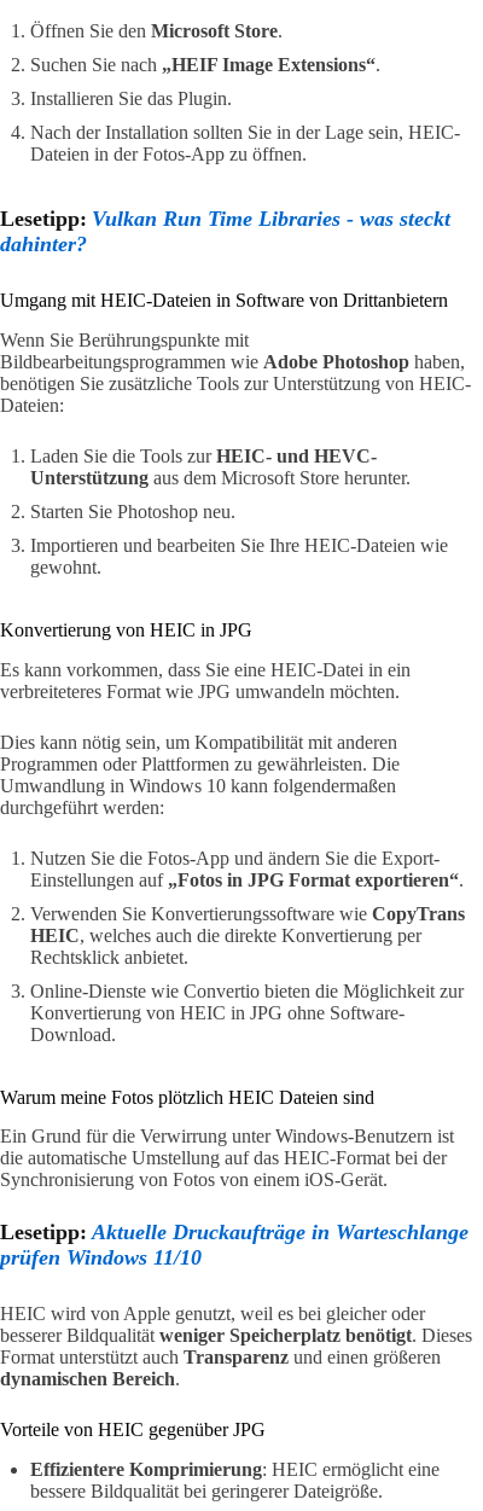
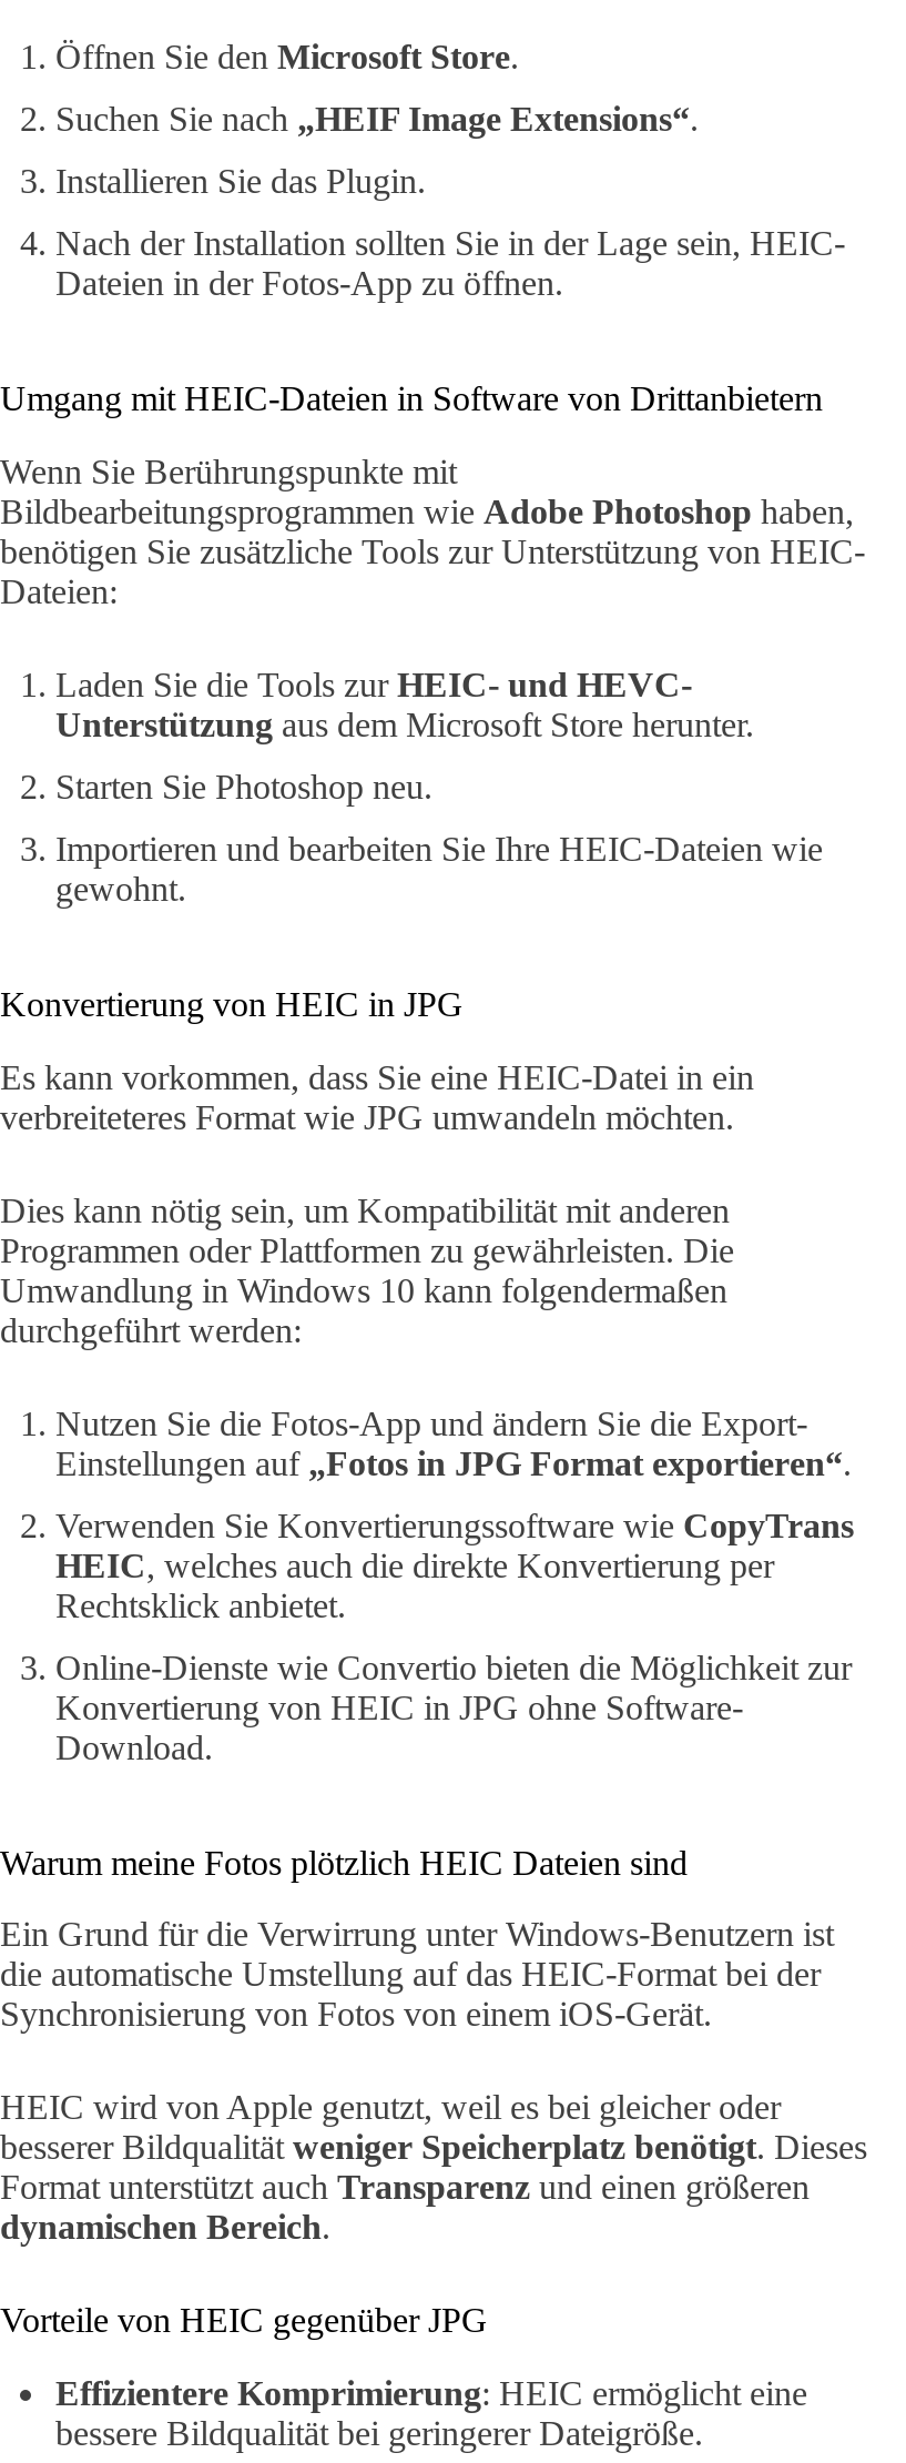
[0,206,450,256] Lesetipp: Vulkan Run Time Libraries - was steckt | dahinter? -> none
[0,1220,469,1270] Lesetipp: Aktuelle Druckaufträge in Warteschlange | prüfen Windows 11/10 -> none

